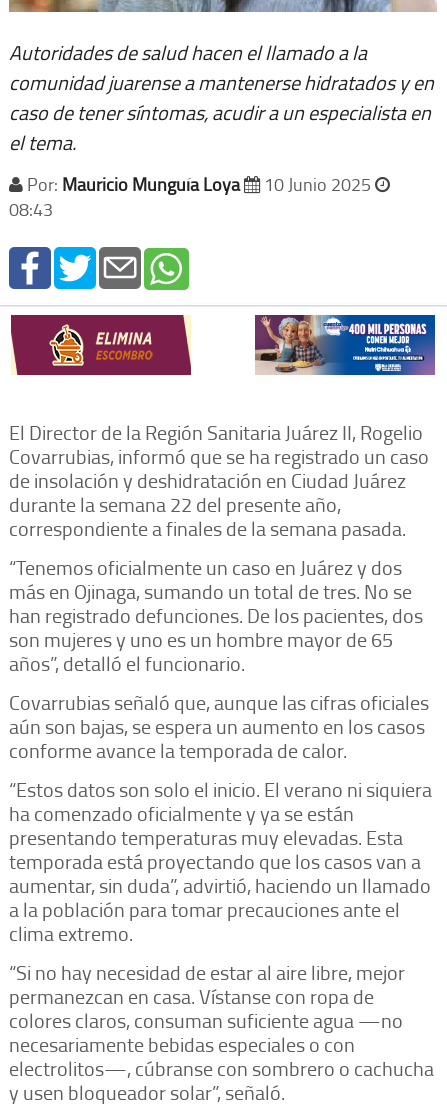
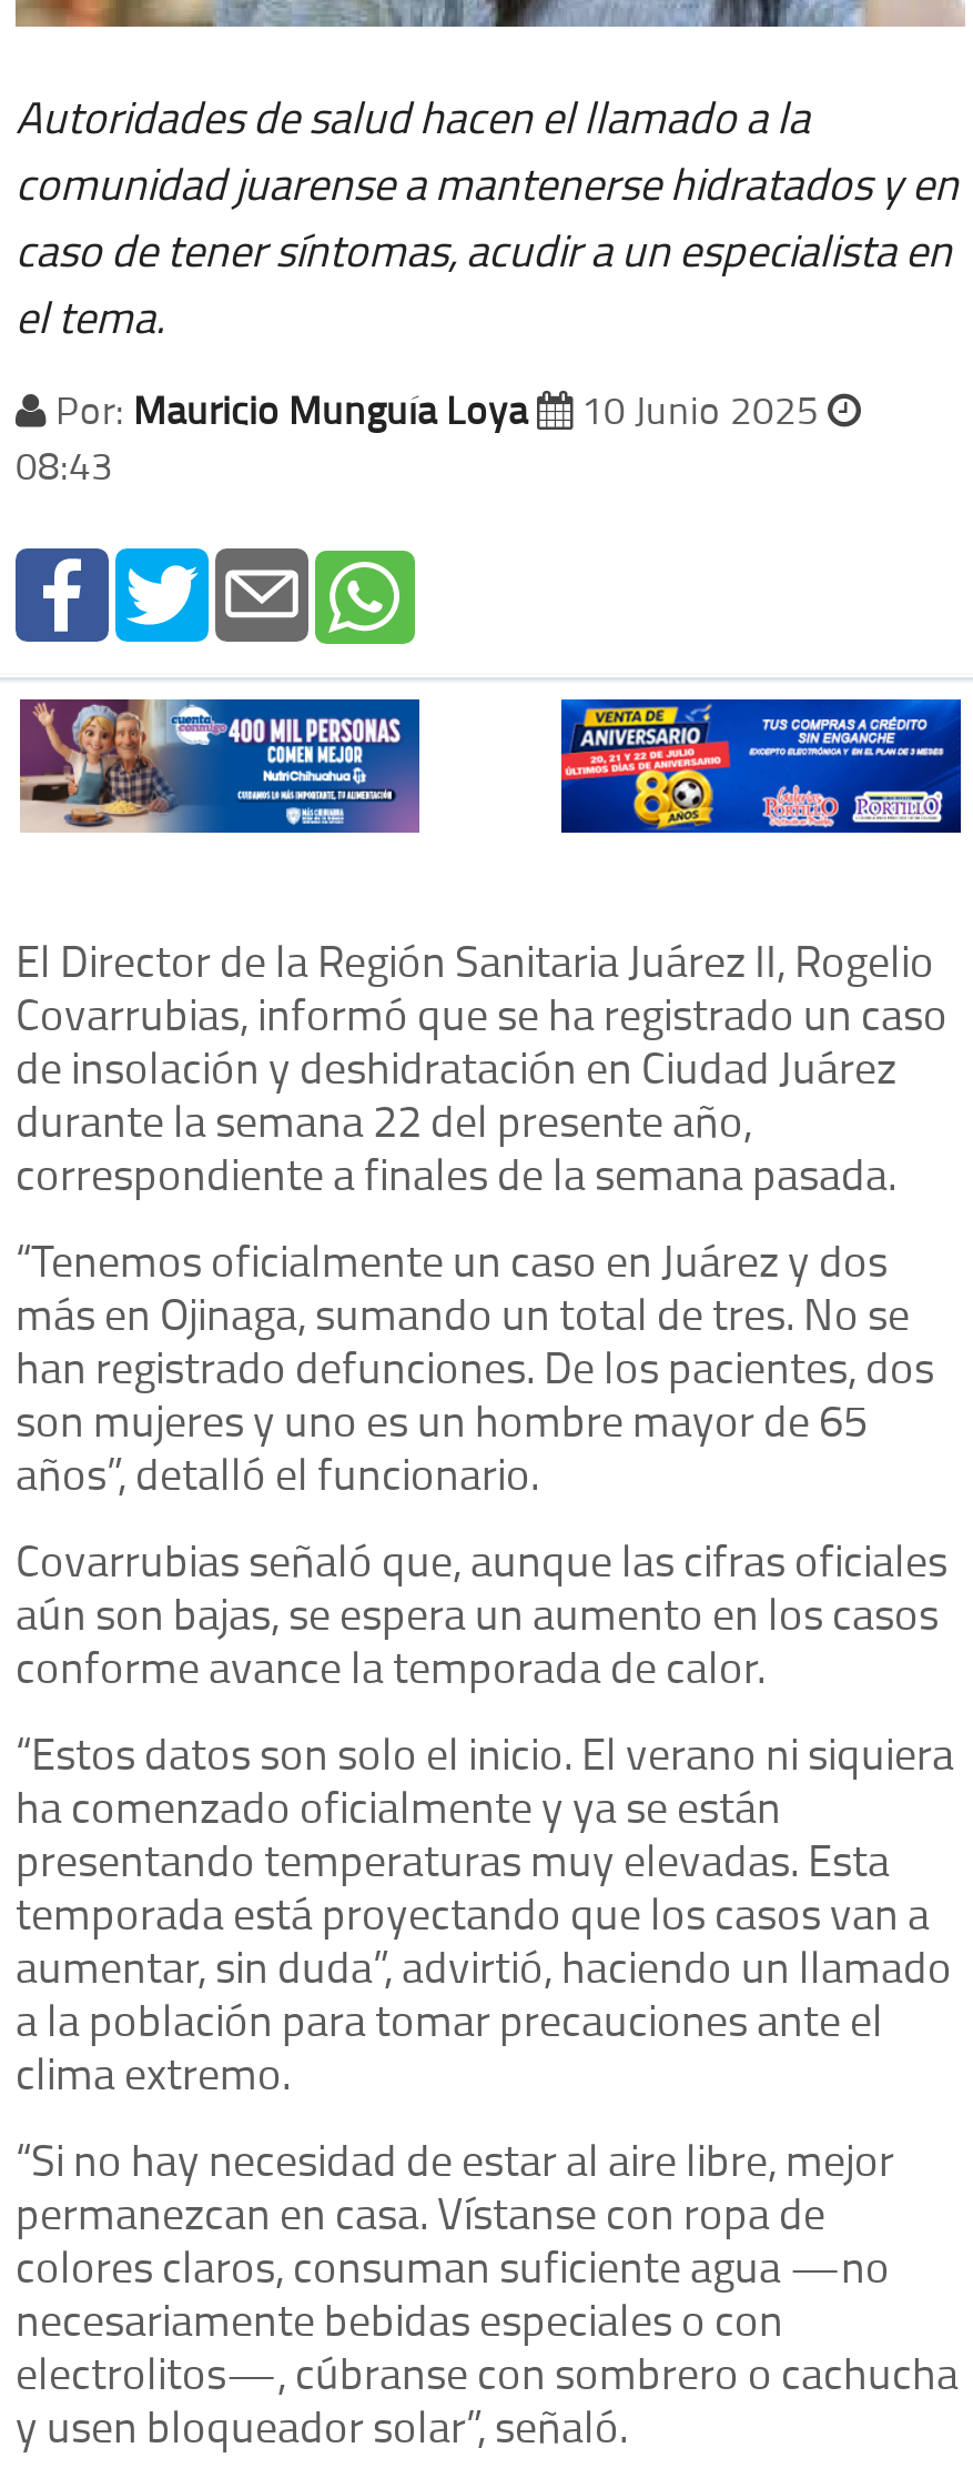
[11,314,192,376] [image] -> [18,697,422,835] [image]
[254,314,436,376] [image] -> [559,697,963,835] [image]

